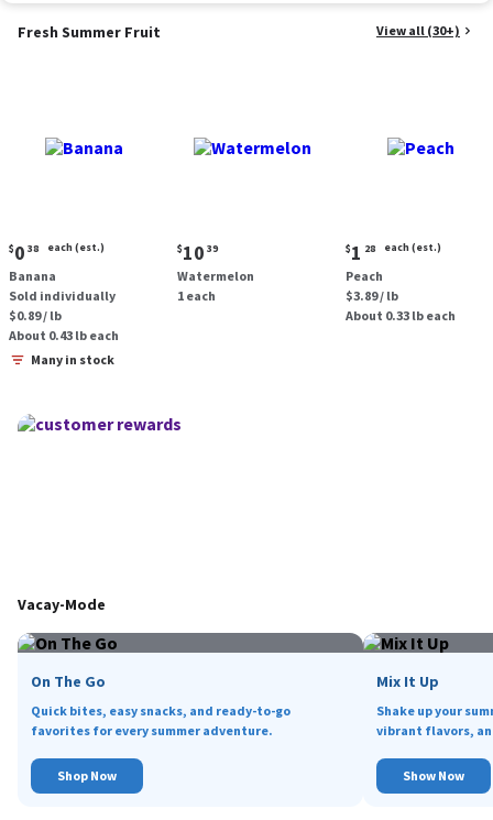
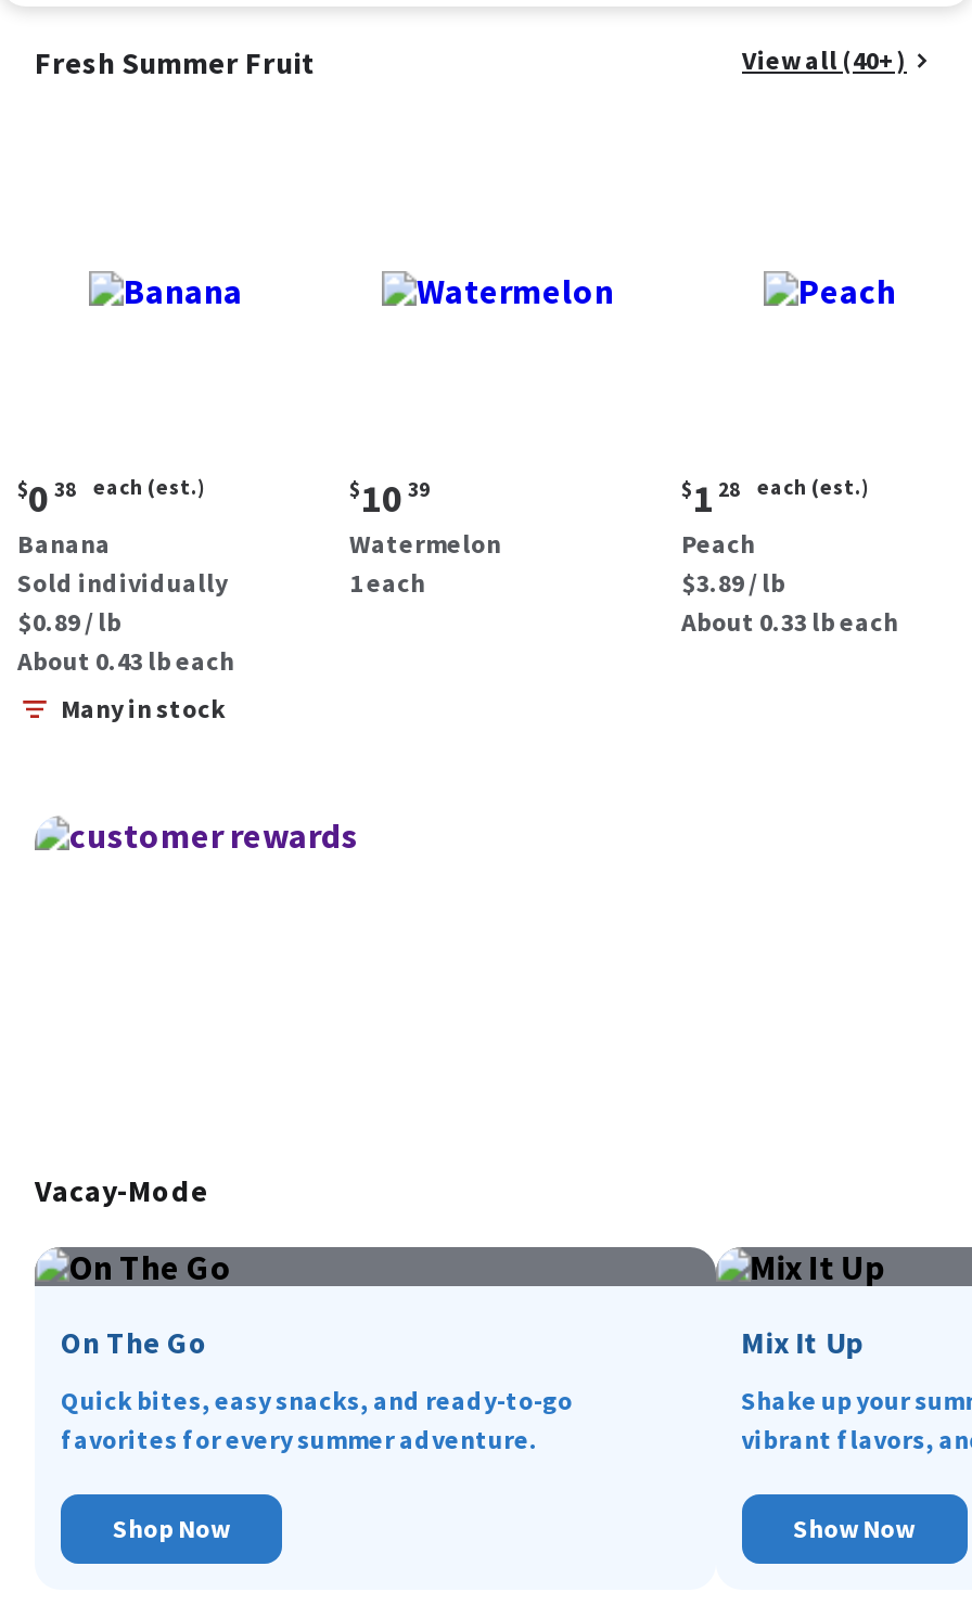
[376,22,460,39] View all (30+) -> [742,44,907,76] View all (40+)

